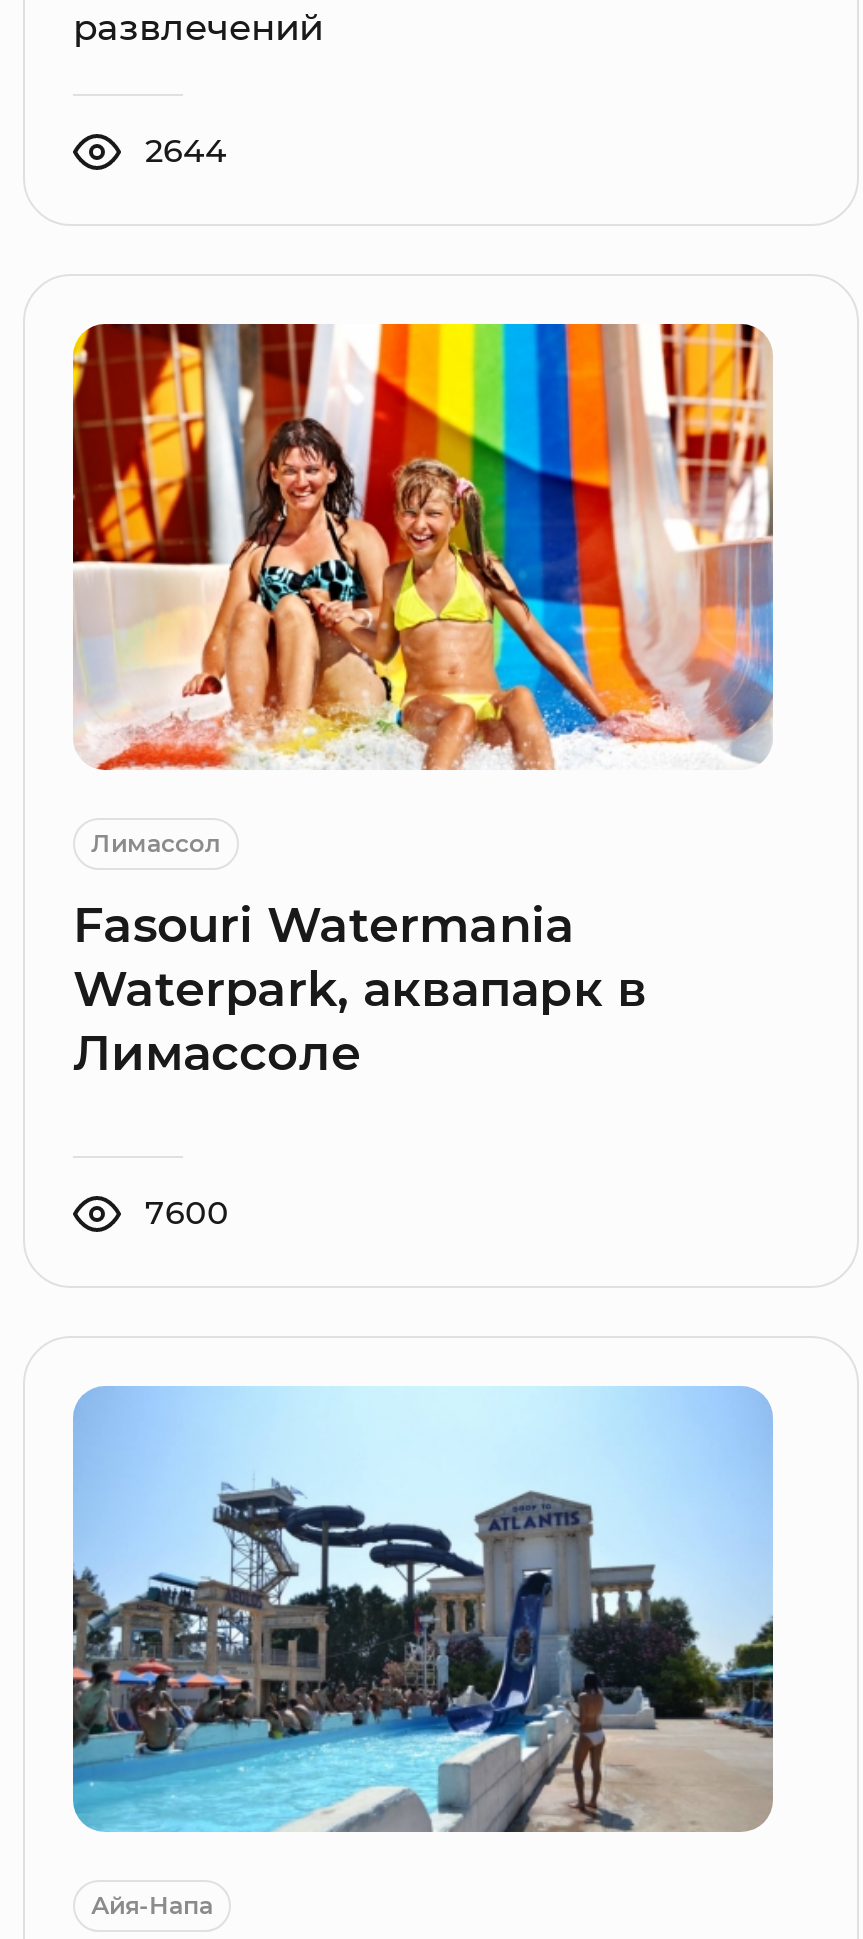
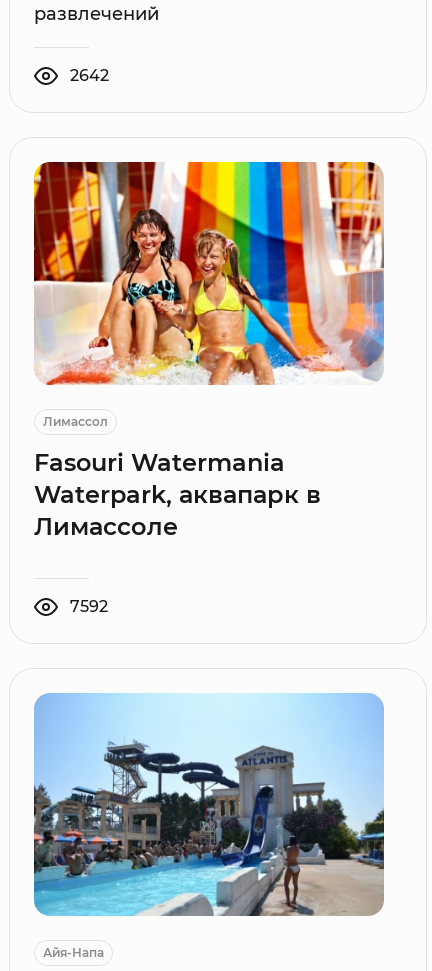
[145,132,227,170] 2644 -> [70,66,109,85] 2642
[145,1194,229,1232] 7600 -> [70,597,108,616] 7592

